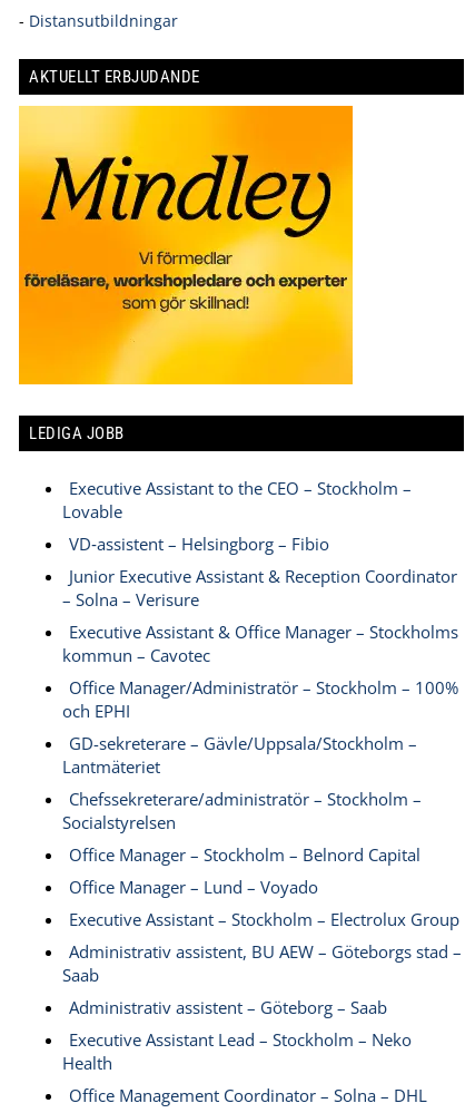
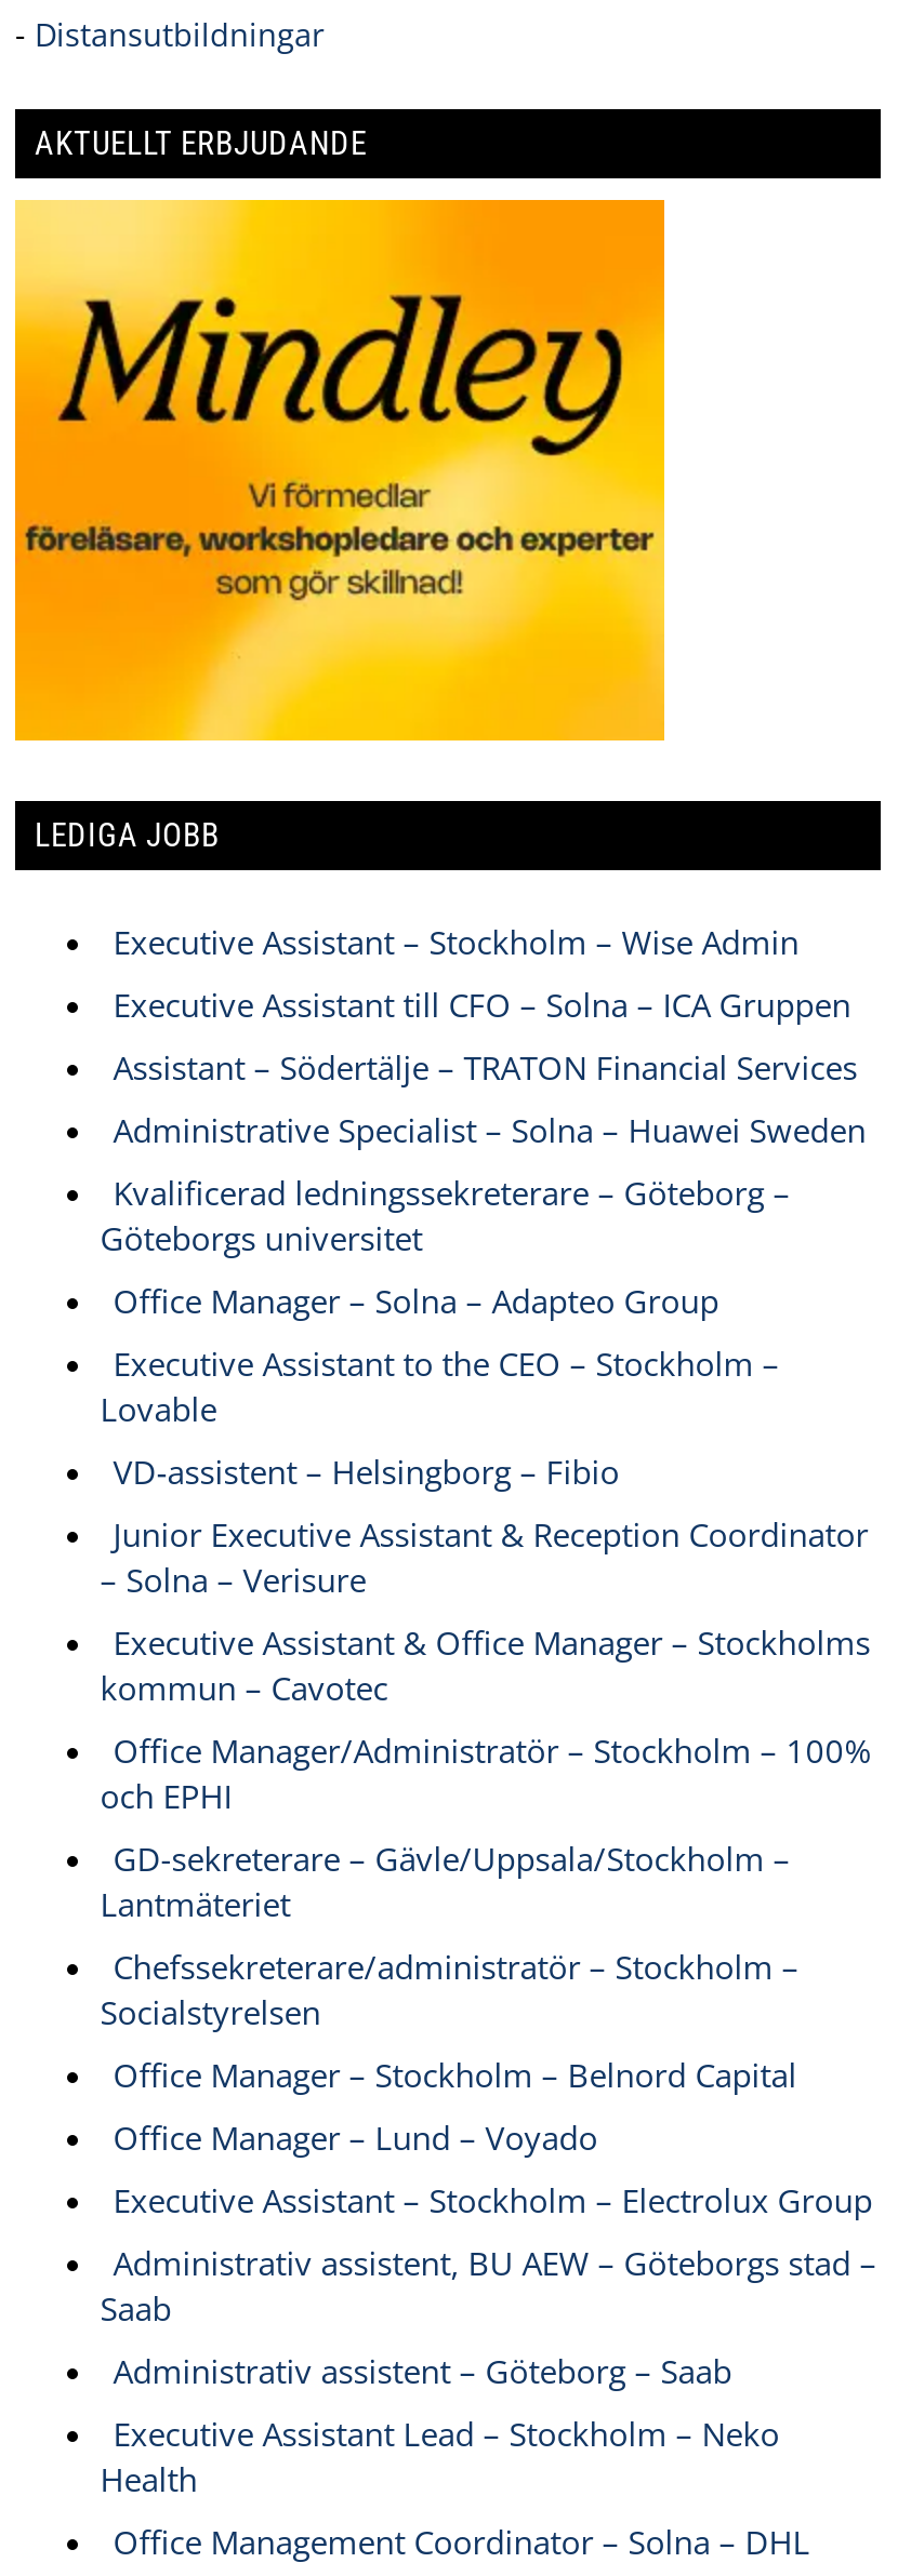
none -> [100,919,866,1321] Executive Assistant – Stockholm – Wise Admin | Executive Assistant till CFO – Solna – ICA Gruppen | Assistant – Södertälje – TRATON Financial Services | Administrative Specialist – Solna – Huawei Sweden | Kvalificerad ledningssekreterare – Göteborg – | Göteborgs universitet | Office Manager – Solna – Adapteo Group

